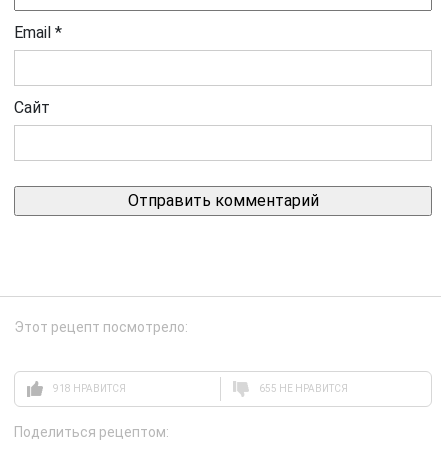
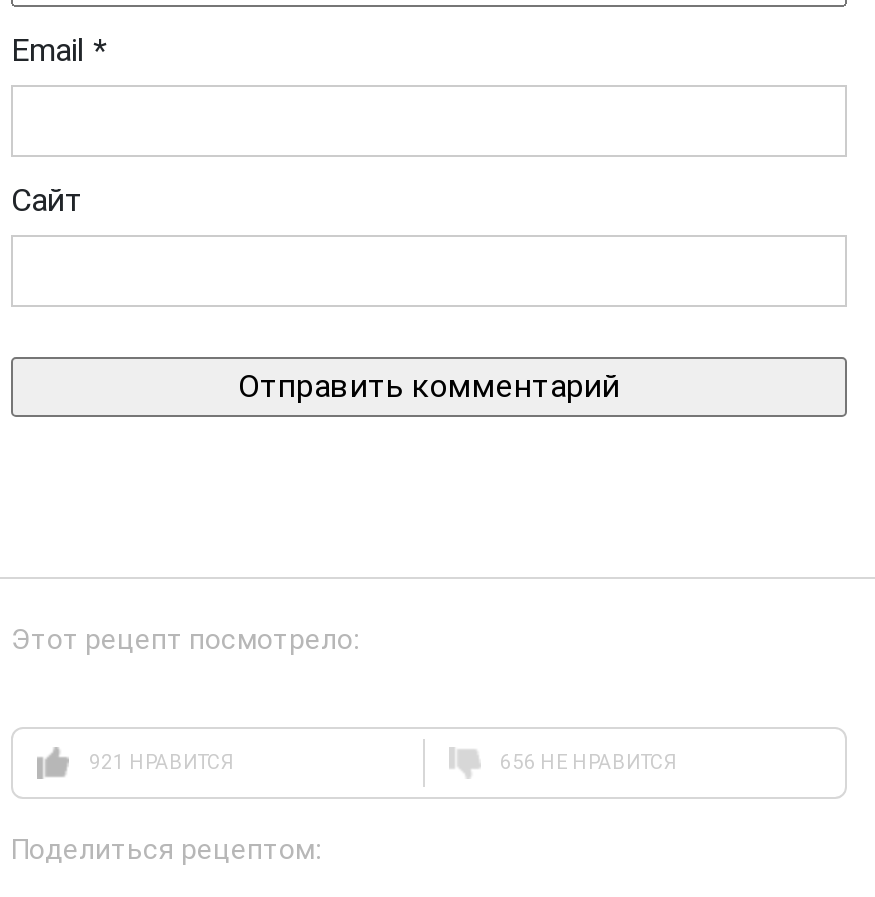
[53,383,126,394] 918 НРАВИТСЯ -> [89,751,235,773] 921 НРАВИТСЯ
[258,383,347,394] 655 НЕ НРАВИТСЯ -> [500,751,678,773] 656 НЕ НРАВИТСЯ

